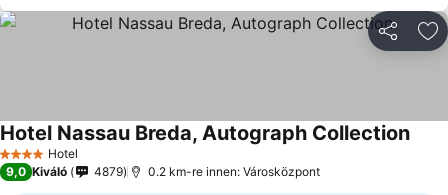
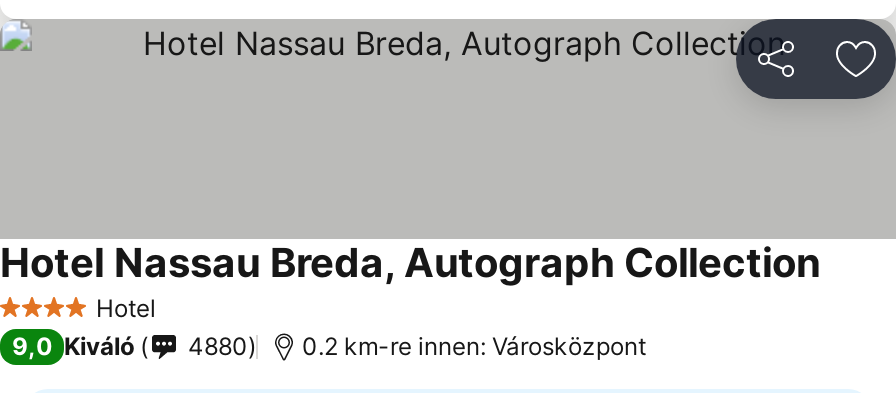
[94,164,123,179] 4879 -> [188,331,248,361] 4880

